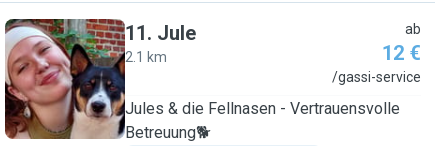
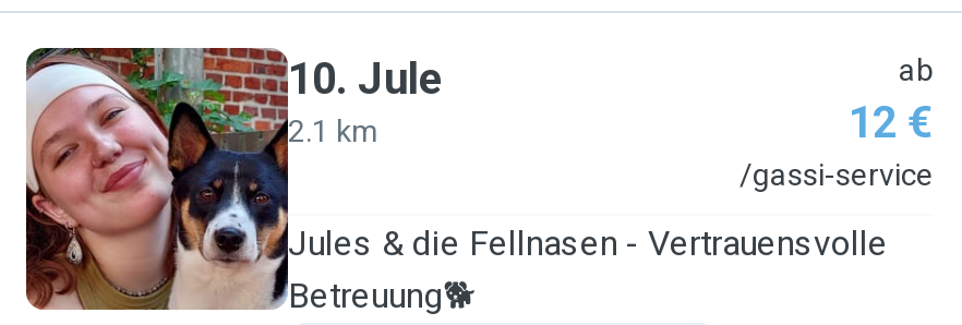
[125,21,196,45] 11. Jule -> [288,52,443,105] 10. Jule

